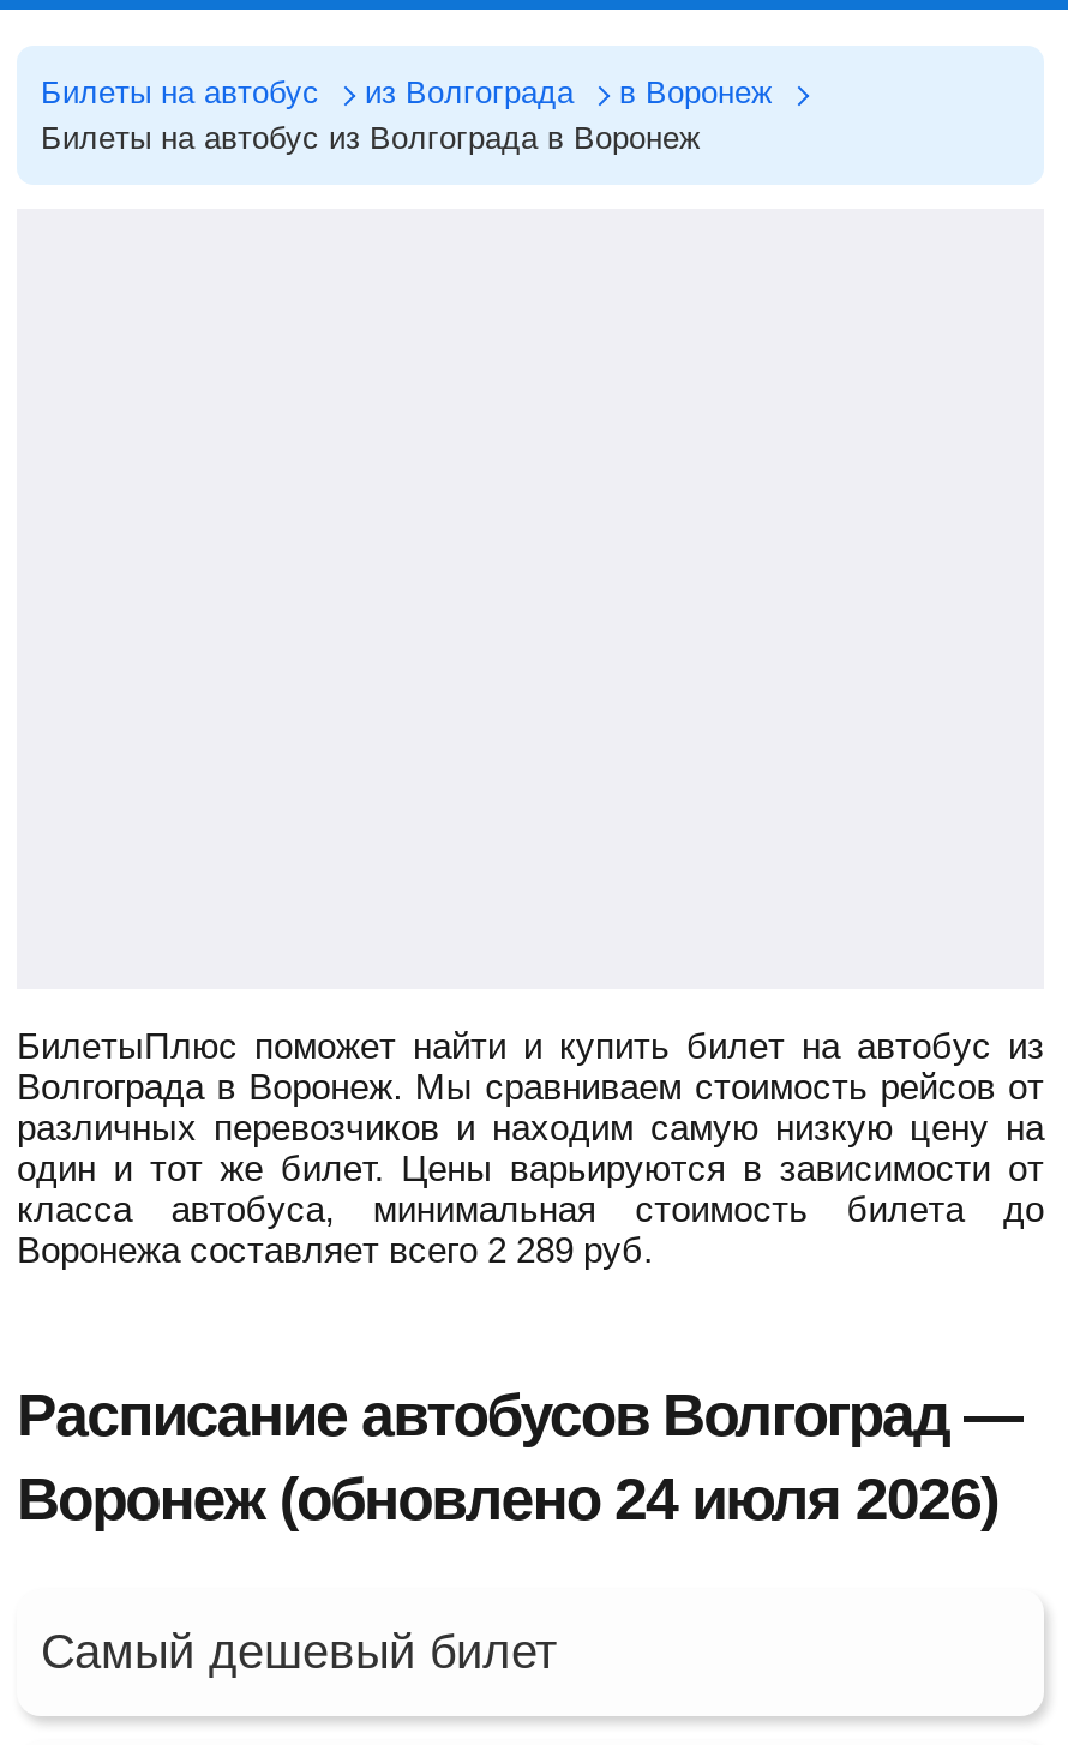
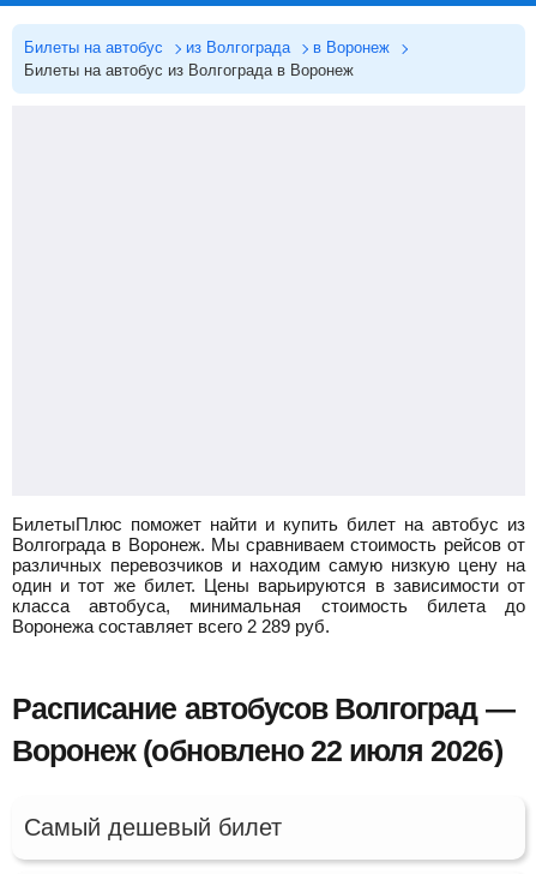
[17,1464,997,1531] Воронеж (обновлено 24 июля 2026) -> [12,734,502,767] Воронеж (обновлено 22 июля 2026)

